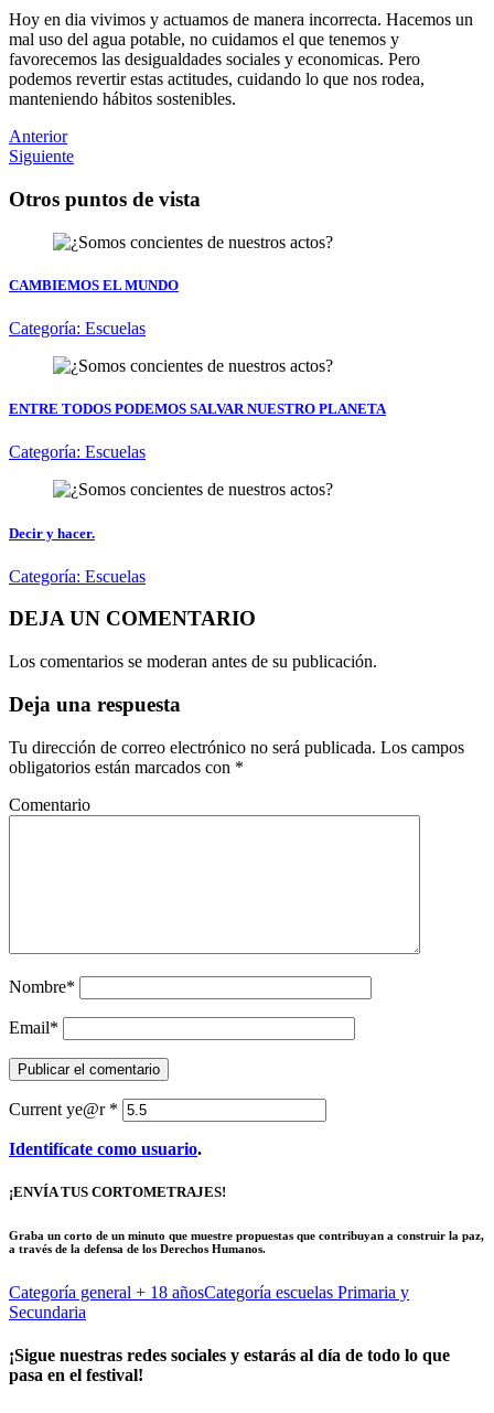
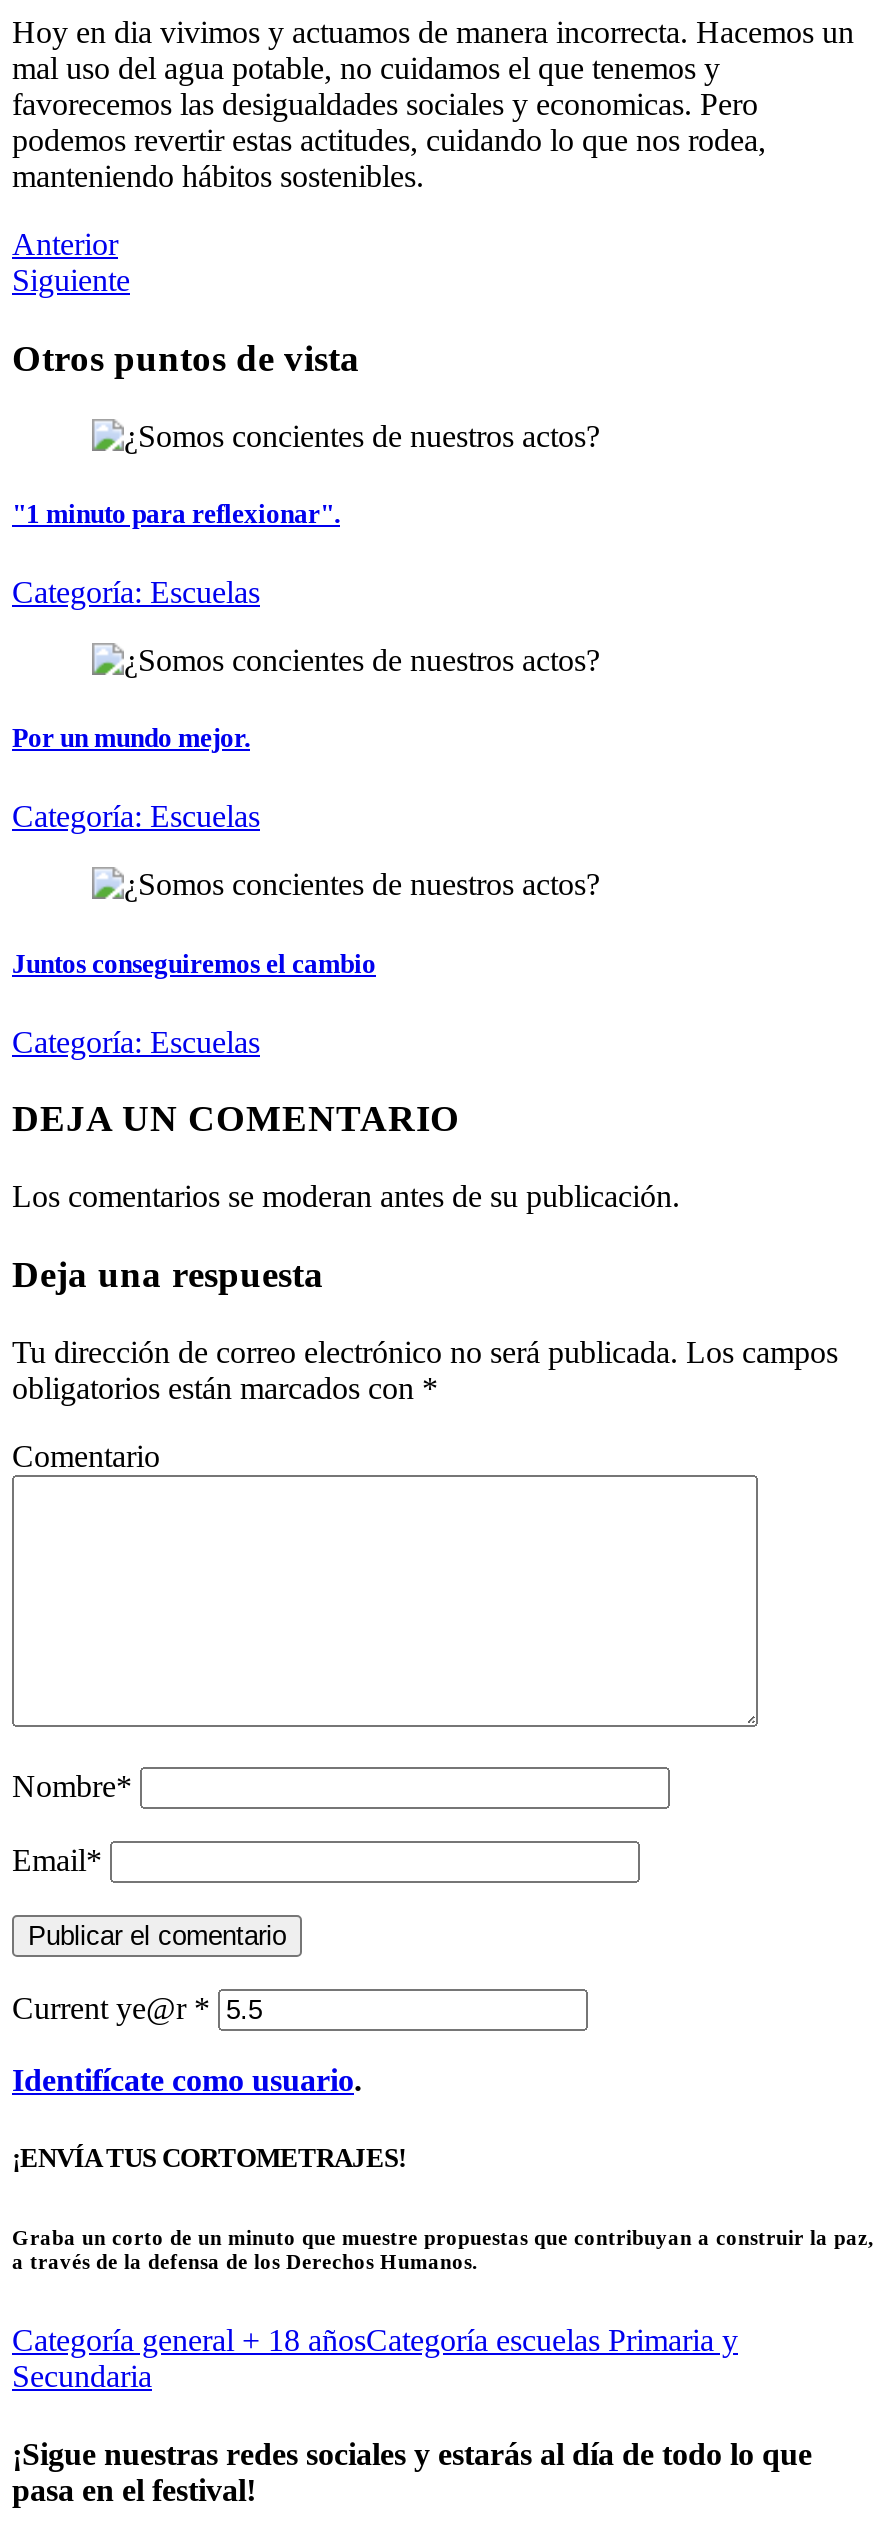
[9,277,179,293] CAMBIEMOS EL MUNDO -> [12,499,340,529] "1 minuto para reflexionar".
[9,401,386,417] ENTRE TODOS PODEMOS SALVAR NUESTRO PLANETA -> [12,723,250,753] Por un mundo mejor.
[9,524,95,541] Decir y hacer. -> [12,948,376,978] Juntos conseguiremos el cambio

